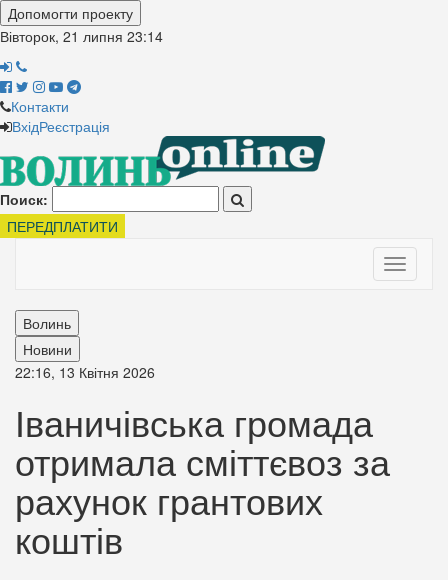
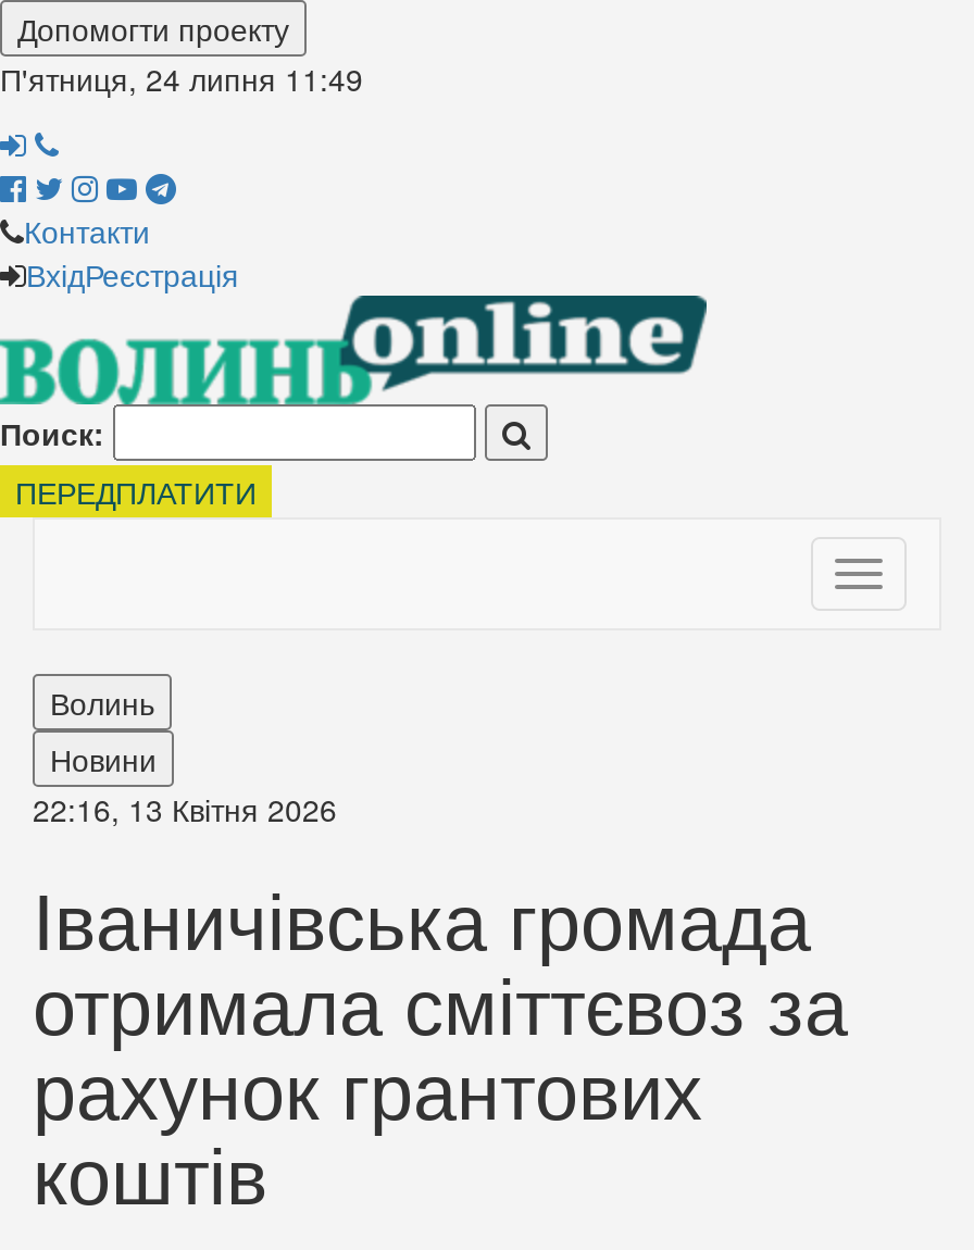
[0,26,163,46] Вівторок, 21 липня 23:14 -> [0,57,363,100] П'ятниця, 24 липня 11:49

